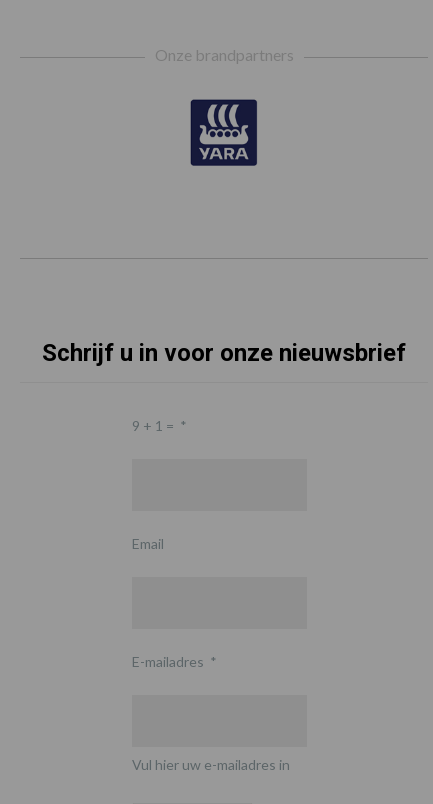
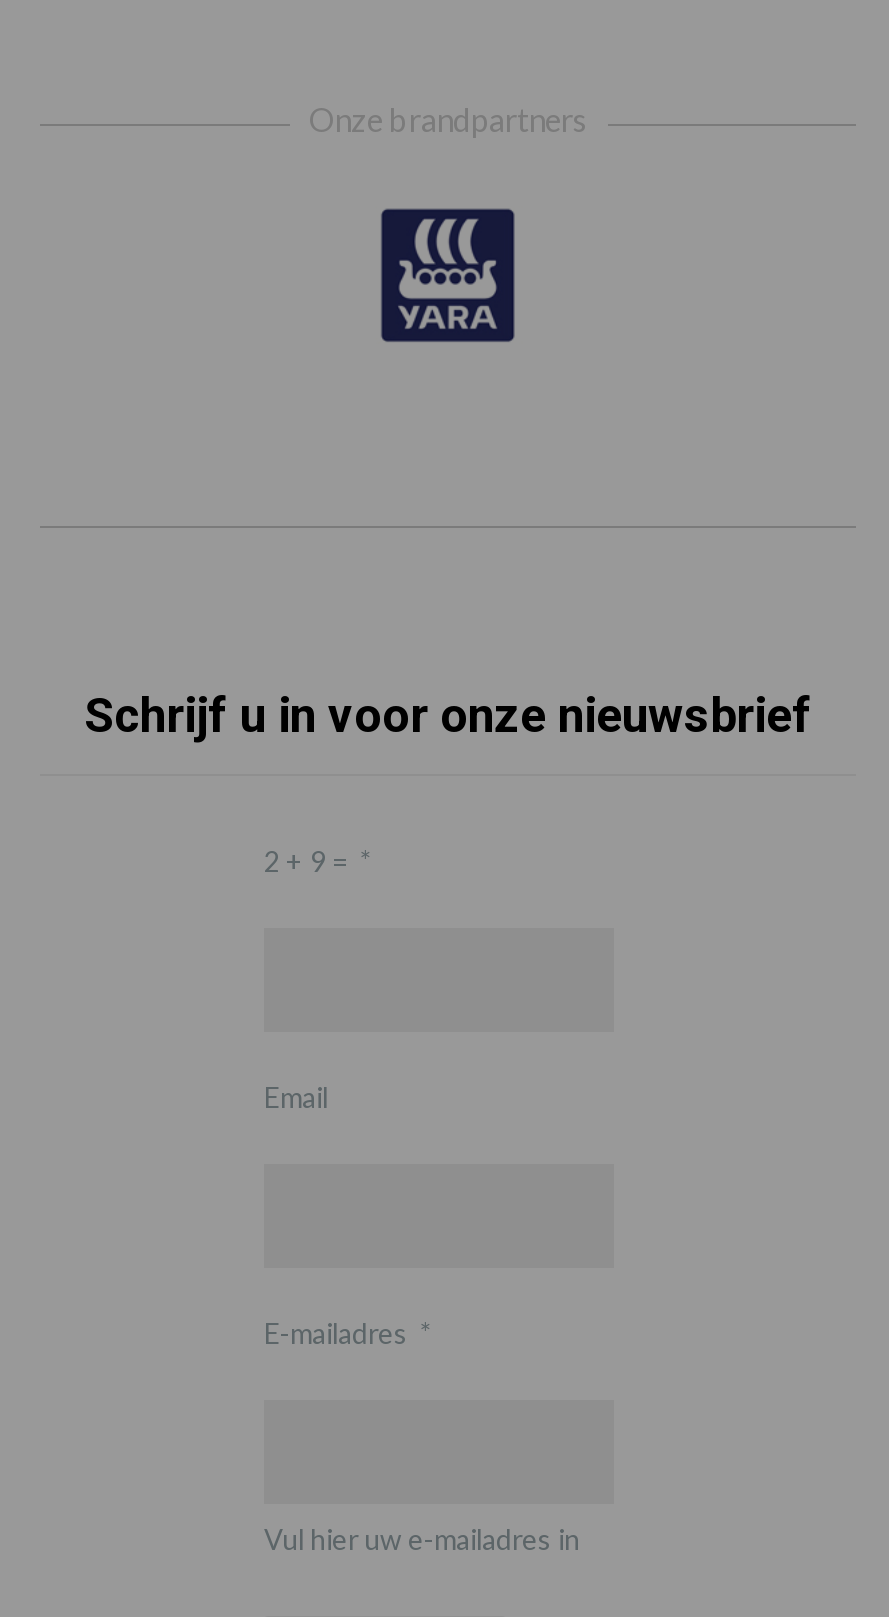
[132,417,187,434] 9 + 1 = * -> [264,843,374,877] 2 + 9 = *

